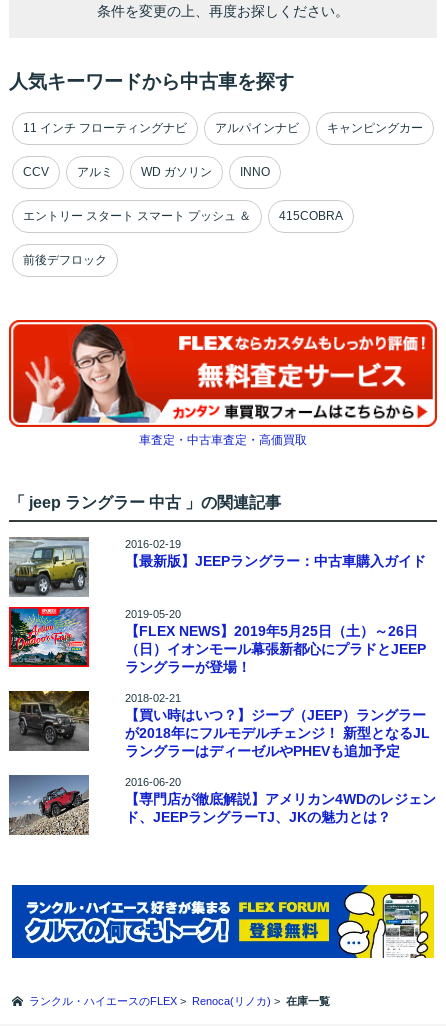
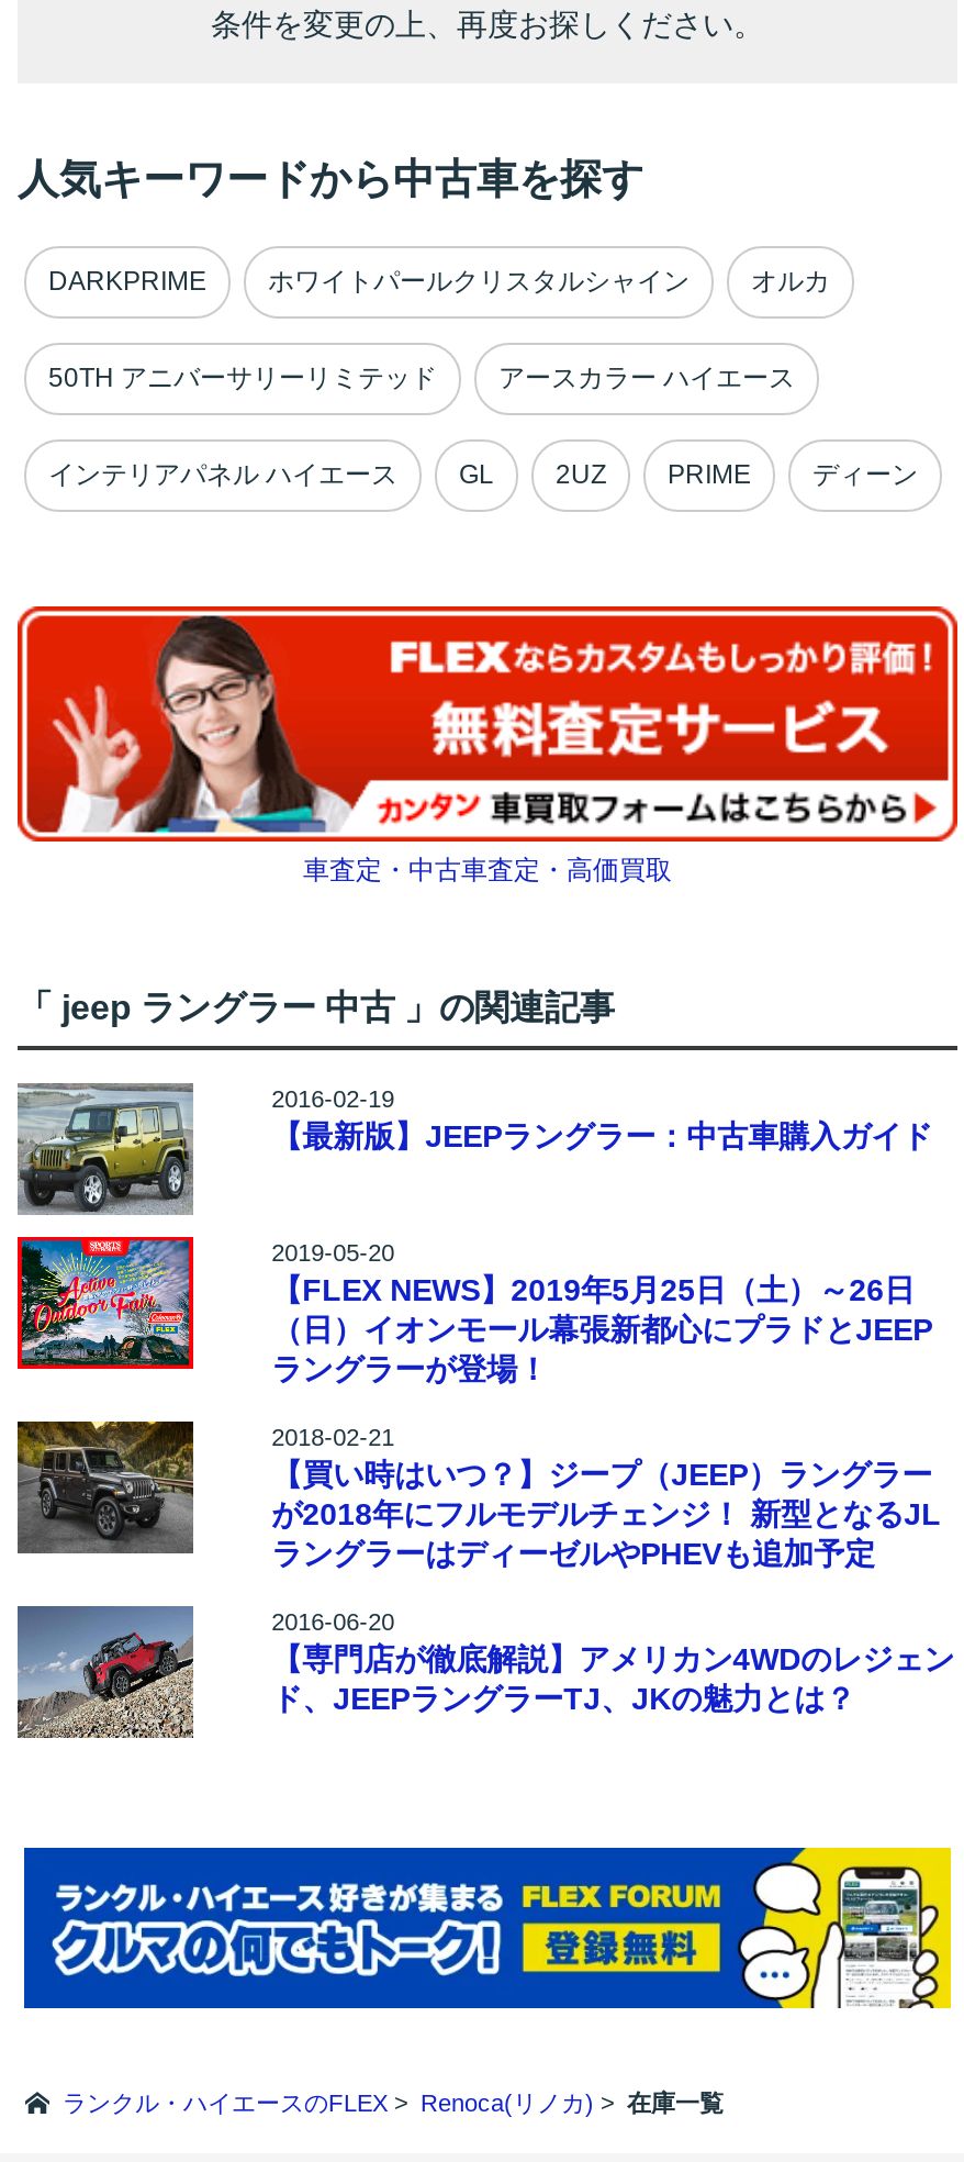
[23,121,423,267] 11 インチ フローティングナビ | アルパインナビ | キャンピングカー | CCV | アルミ | WD ガソリン | INNO | エントリー スタート スマート プッシュ ＆ | 415COBRA | 前後デフロック -> [48,266,918,490] DARKPRIME | ホワイトパールクリスタルシャイン | オルカ | 50TH アニバーサリーリミテッド | アースカラー ハイエース | インテリアパネル ハイエース | GL | 2UZ | PRIME | ディーン

